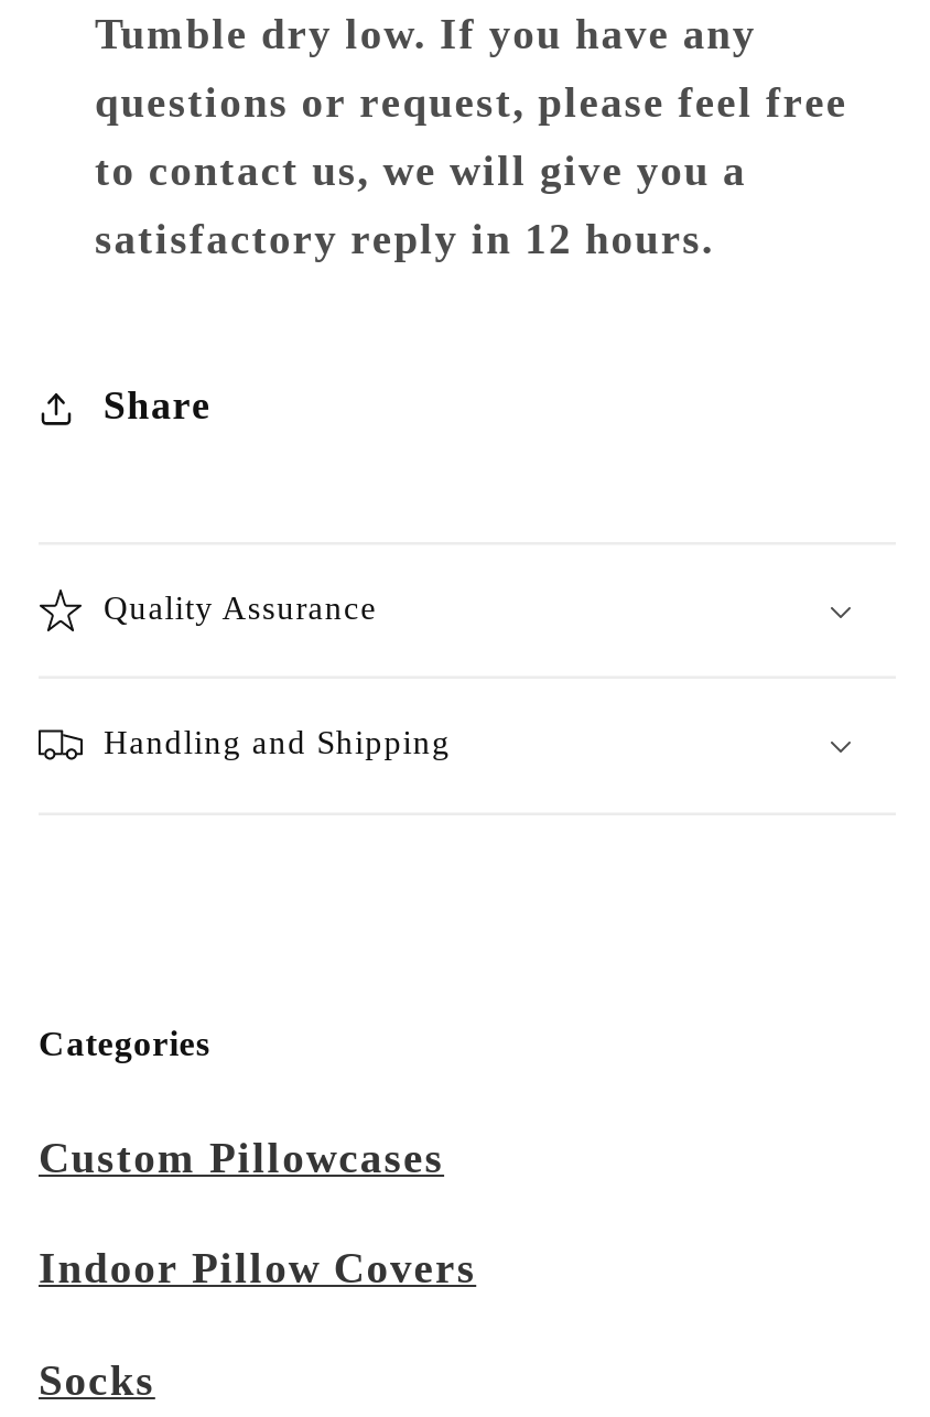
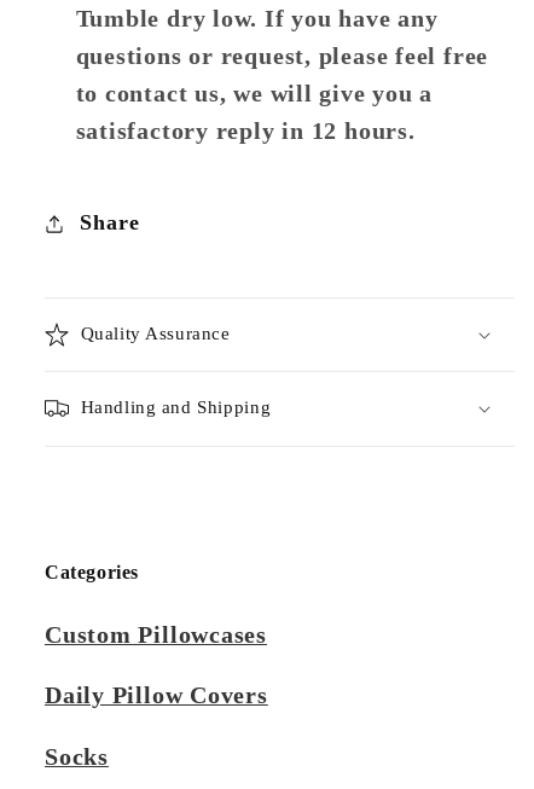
[39,1245,476,1291] Indoor Pillow Covers -> [45,683,268,708] Daily Pillow Covers

